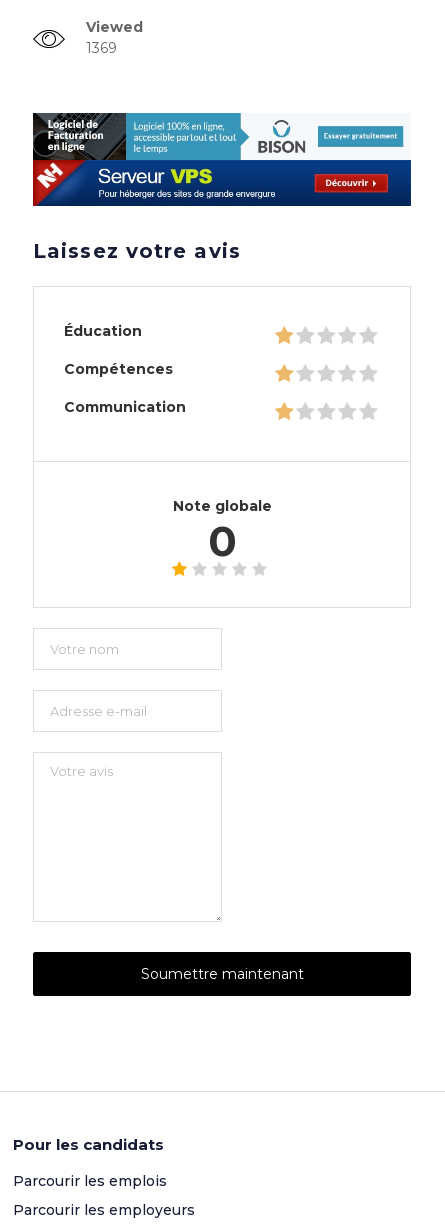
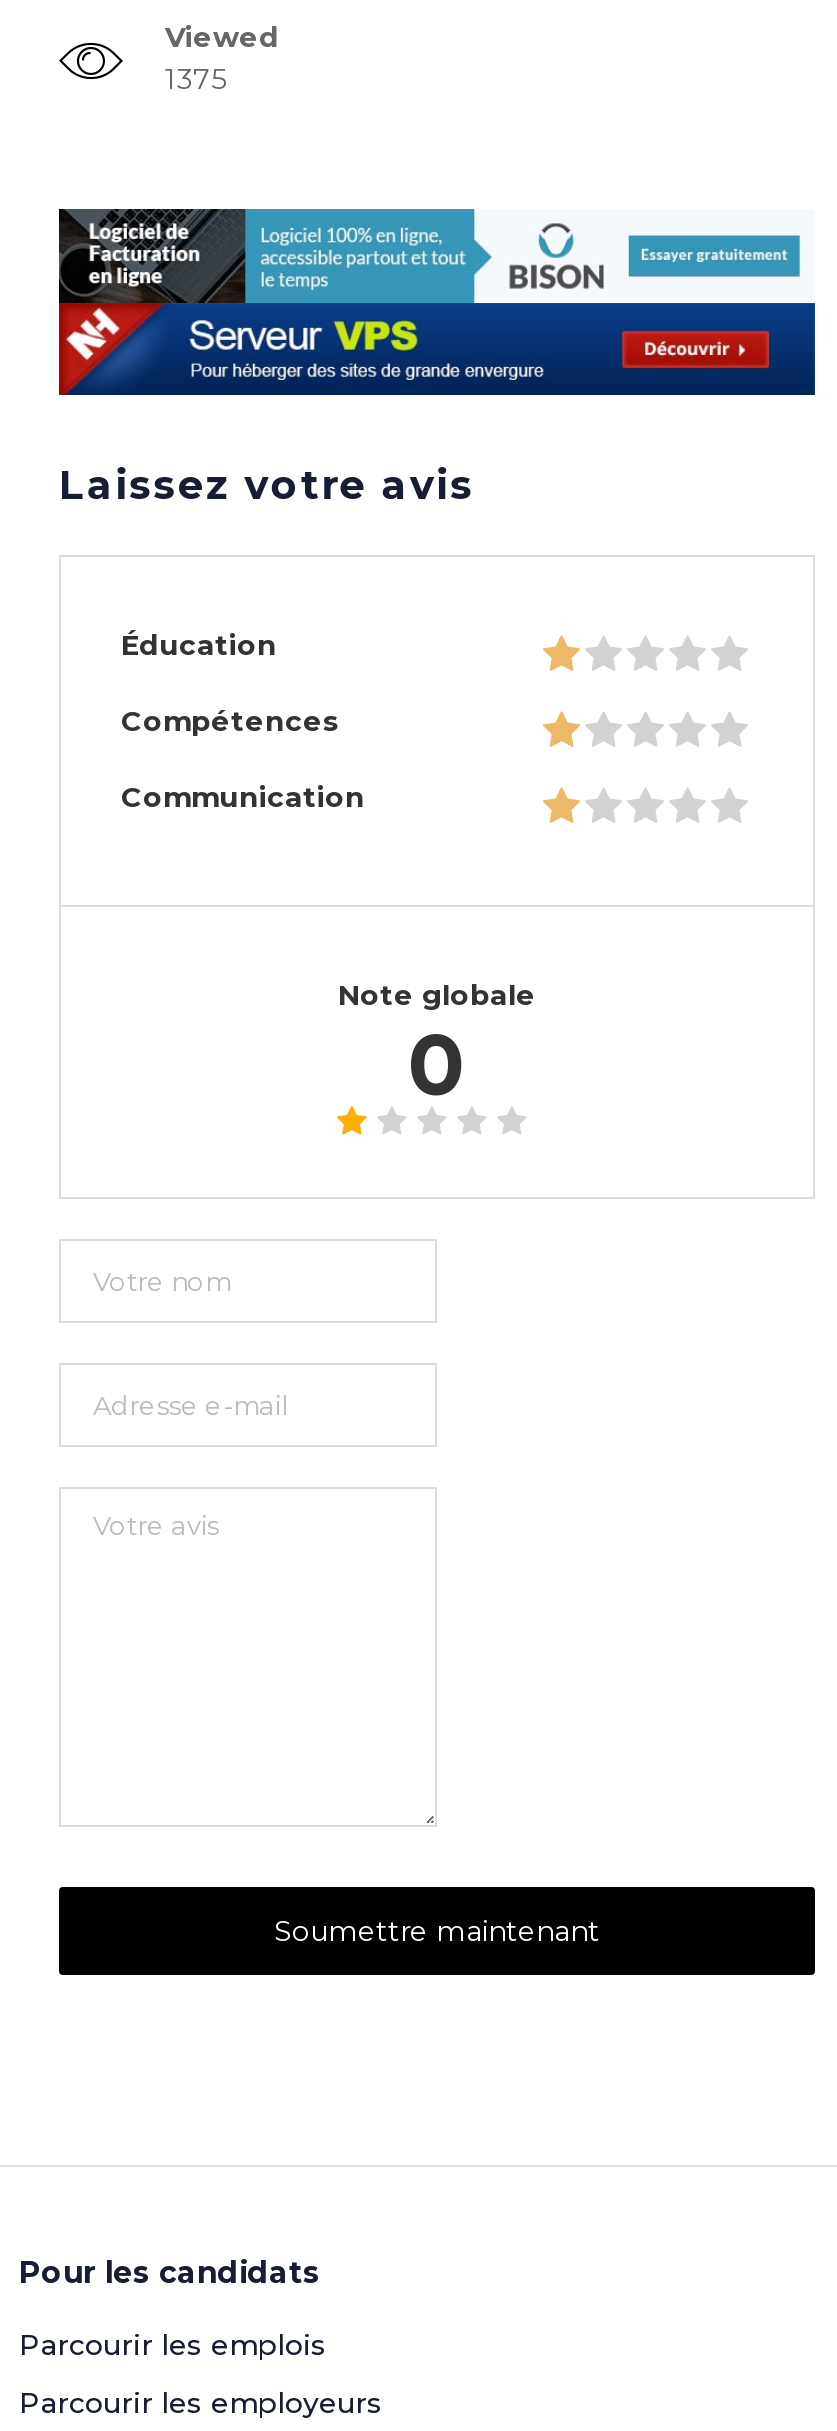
[86,39,117,57] 1369 -> [165,61,225,97] 1375

